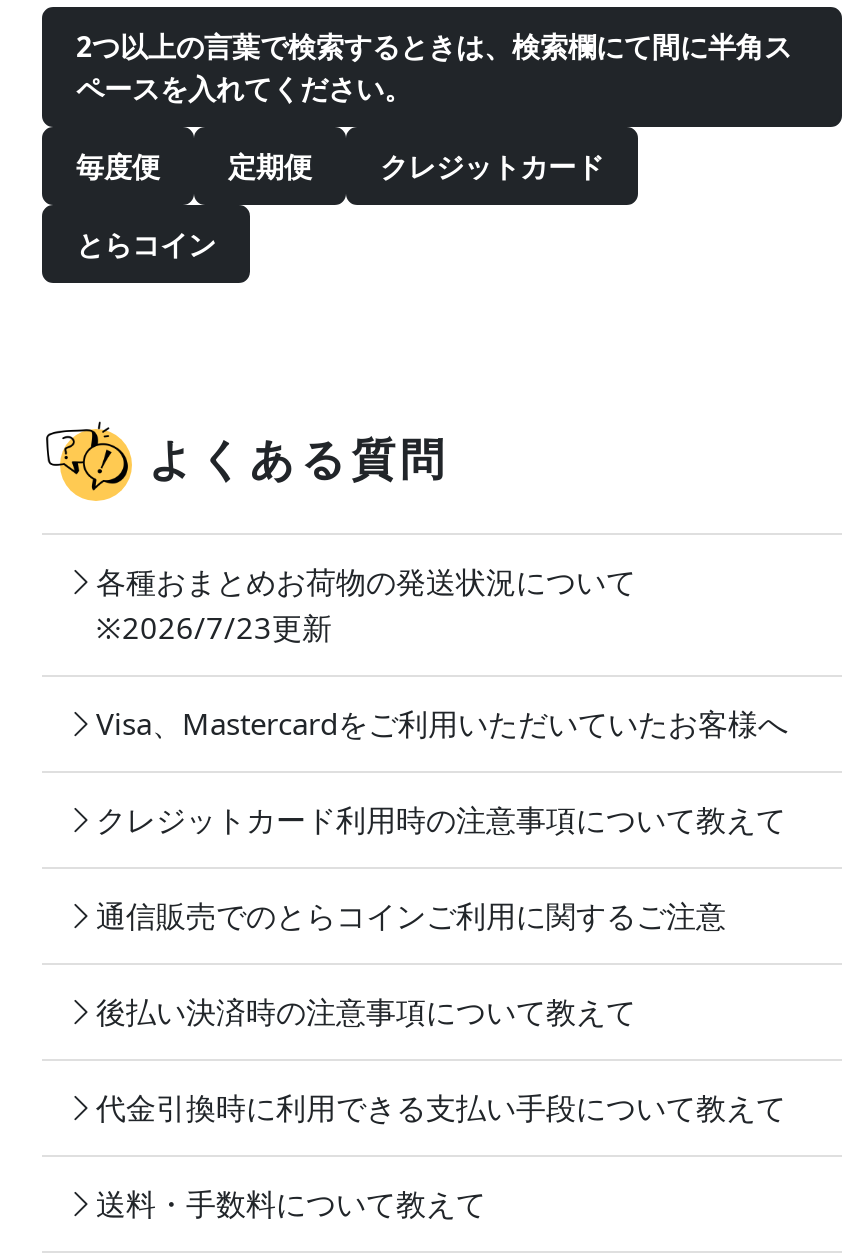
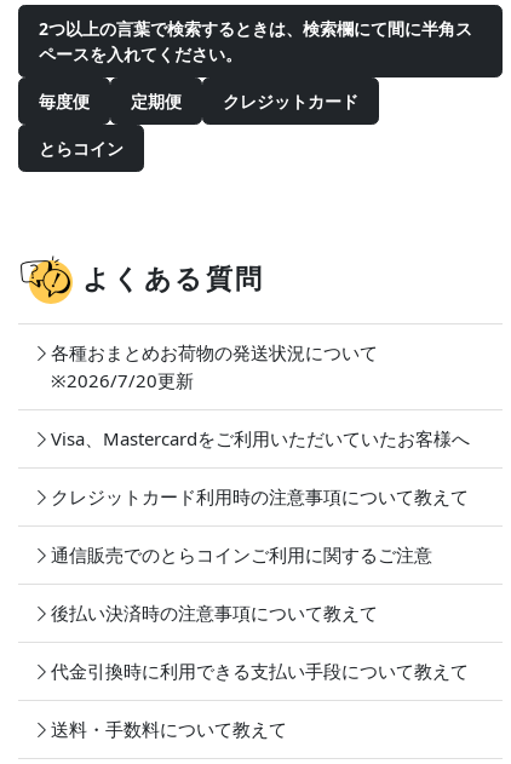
[96,607,332,647] ※2026/7/23更新 -> [51,368,194,392] ※2026/7/20更新

